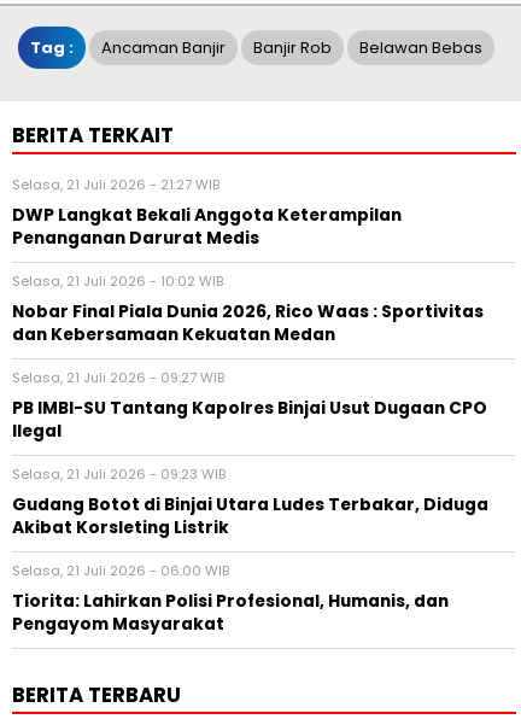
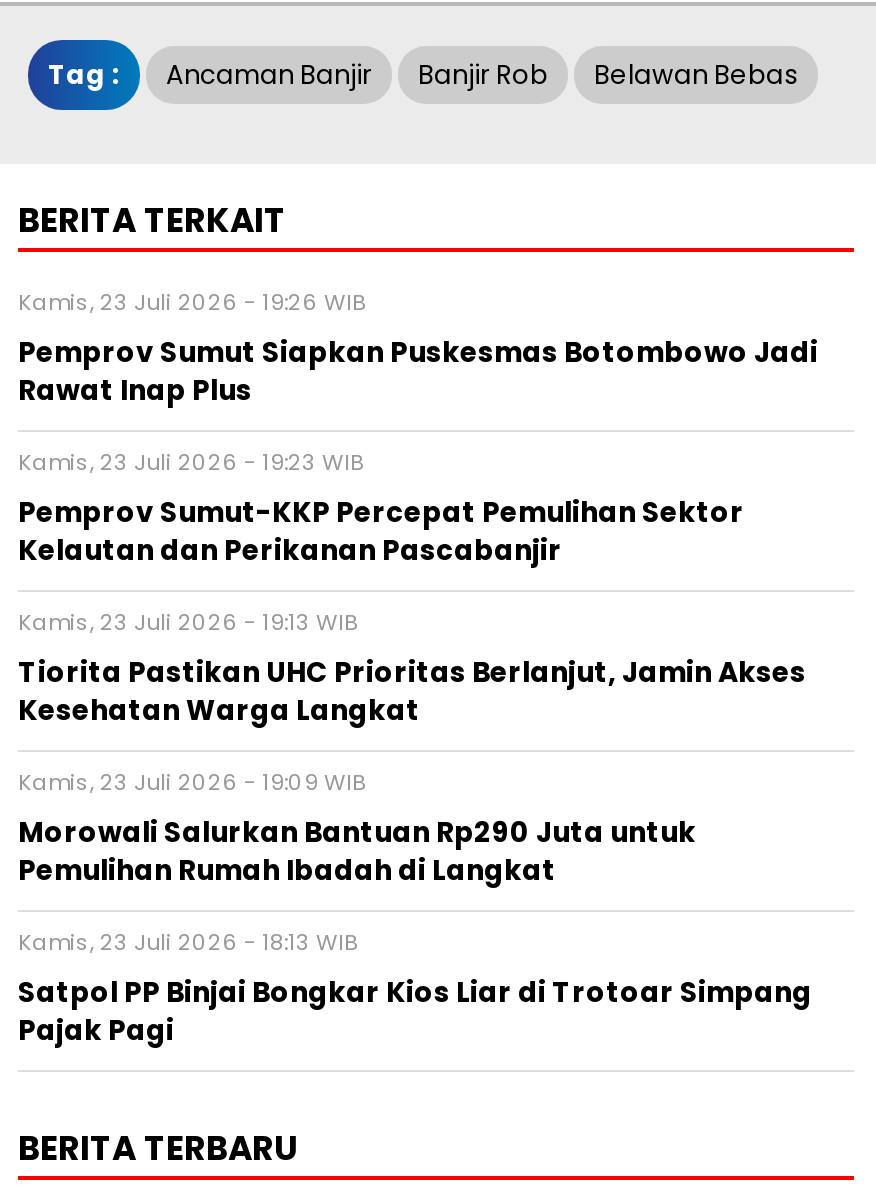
[12,175,402,250] Selasa, 21 Juli 2026 - 21:27 WIB | DWP Langkat Bekali Anggota Keterampilan | Penanganan Darurat Medis -> [18,287,818,411] Kamis, 23 Juli 2026 - 19:26 WIB | Pemprov Sumut Siapkan Puskesmas Botombowo Jadi | Rawat Inap Plus
[12,272,484,347] Selasa, 21 Juli 2026 - 10:02 WIB | Nobar Final Piala Dunia 2026, Rico Waas : Sportivitas | dan Kebersamaan Kekuatan Medan -> [18,447,744,571] Kamis, 23 Juli 2026 - 19:23 WIB | Pemprov Sumut-KKP Percepat Pemulihan Sektor | Kelautan dan Perikanan Pascabanjir
[12,368,487,443] Selasa, 21 Juli 2026 - 09:27 WIB | PB IMBI-SU Tantang Kapolres Binjai Usut Dugaan CPO | Ilegal -> [18,607,806,731] Kamis, 23 Juli 2026 - 19:13 WIB | Tiorita Pastikan UHC Prioritas Berlanjut, Jamin Akses | Kesehatan Warga Langkat
[12,465,488,540] Selasa, 21 Juli 2026 - 09:23 WIB | Gudang Botot di Binjai Utara Ludes Terbakar, Diduga | Akibat Korsleting Listrik -> [18,767,696,891] Kamis, 23 Juli 2026 - 19:09 WIB | Morowali Salurkan Bantuan Rp290 Juta untuk | Pemulihan Rumah Ibadah di Langkat
[12,561,449,636] Selasa, 21 Juli 2026 - 06:00 WIB | Tiorita: Lahirkan Polisi Profesional, Humanis, dan | Pengayom Masyarakat -> [18,927,812,1051] Kamis, 23 Juli 2026 - 18:13 WIB | Satpol PP Binjai Bongkar Kios Liar di Trotoar Simpang | Pajak Pagi

